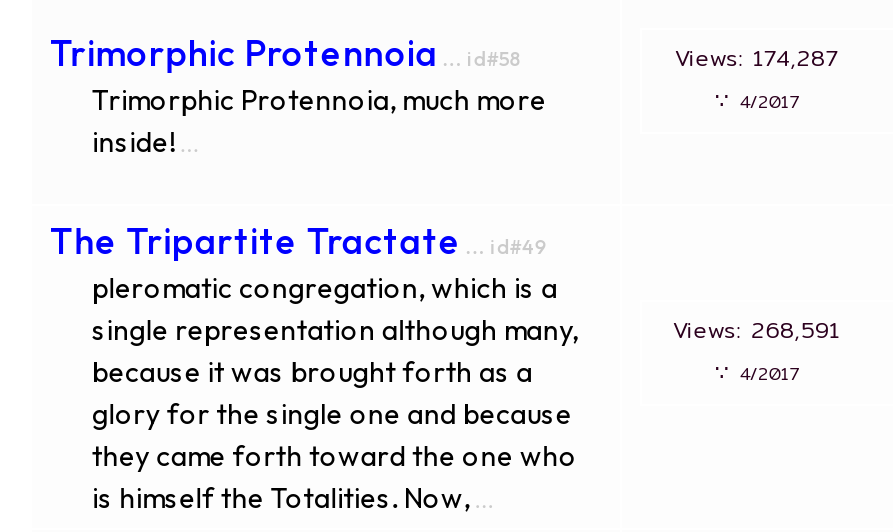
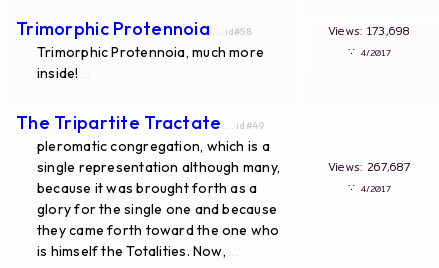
[675,40,879,76] Views: 174,287 -> [328,22,431,40] Views: 173,698
[673,312,881,348] Views: 268,591 -> [328,158,431,176] Views: 267,687

